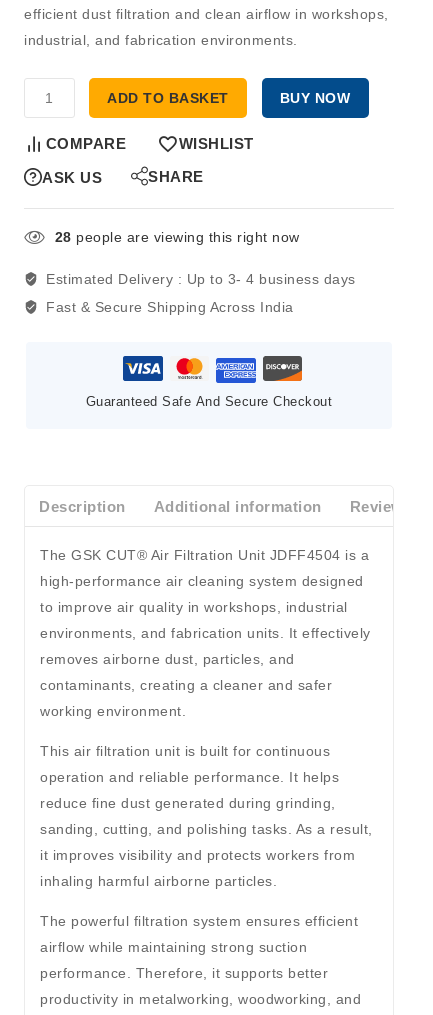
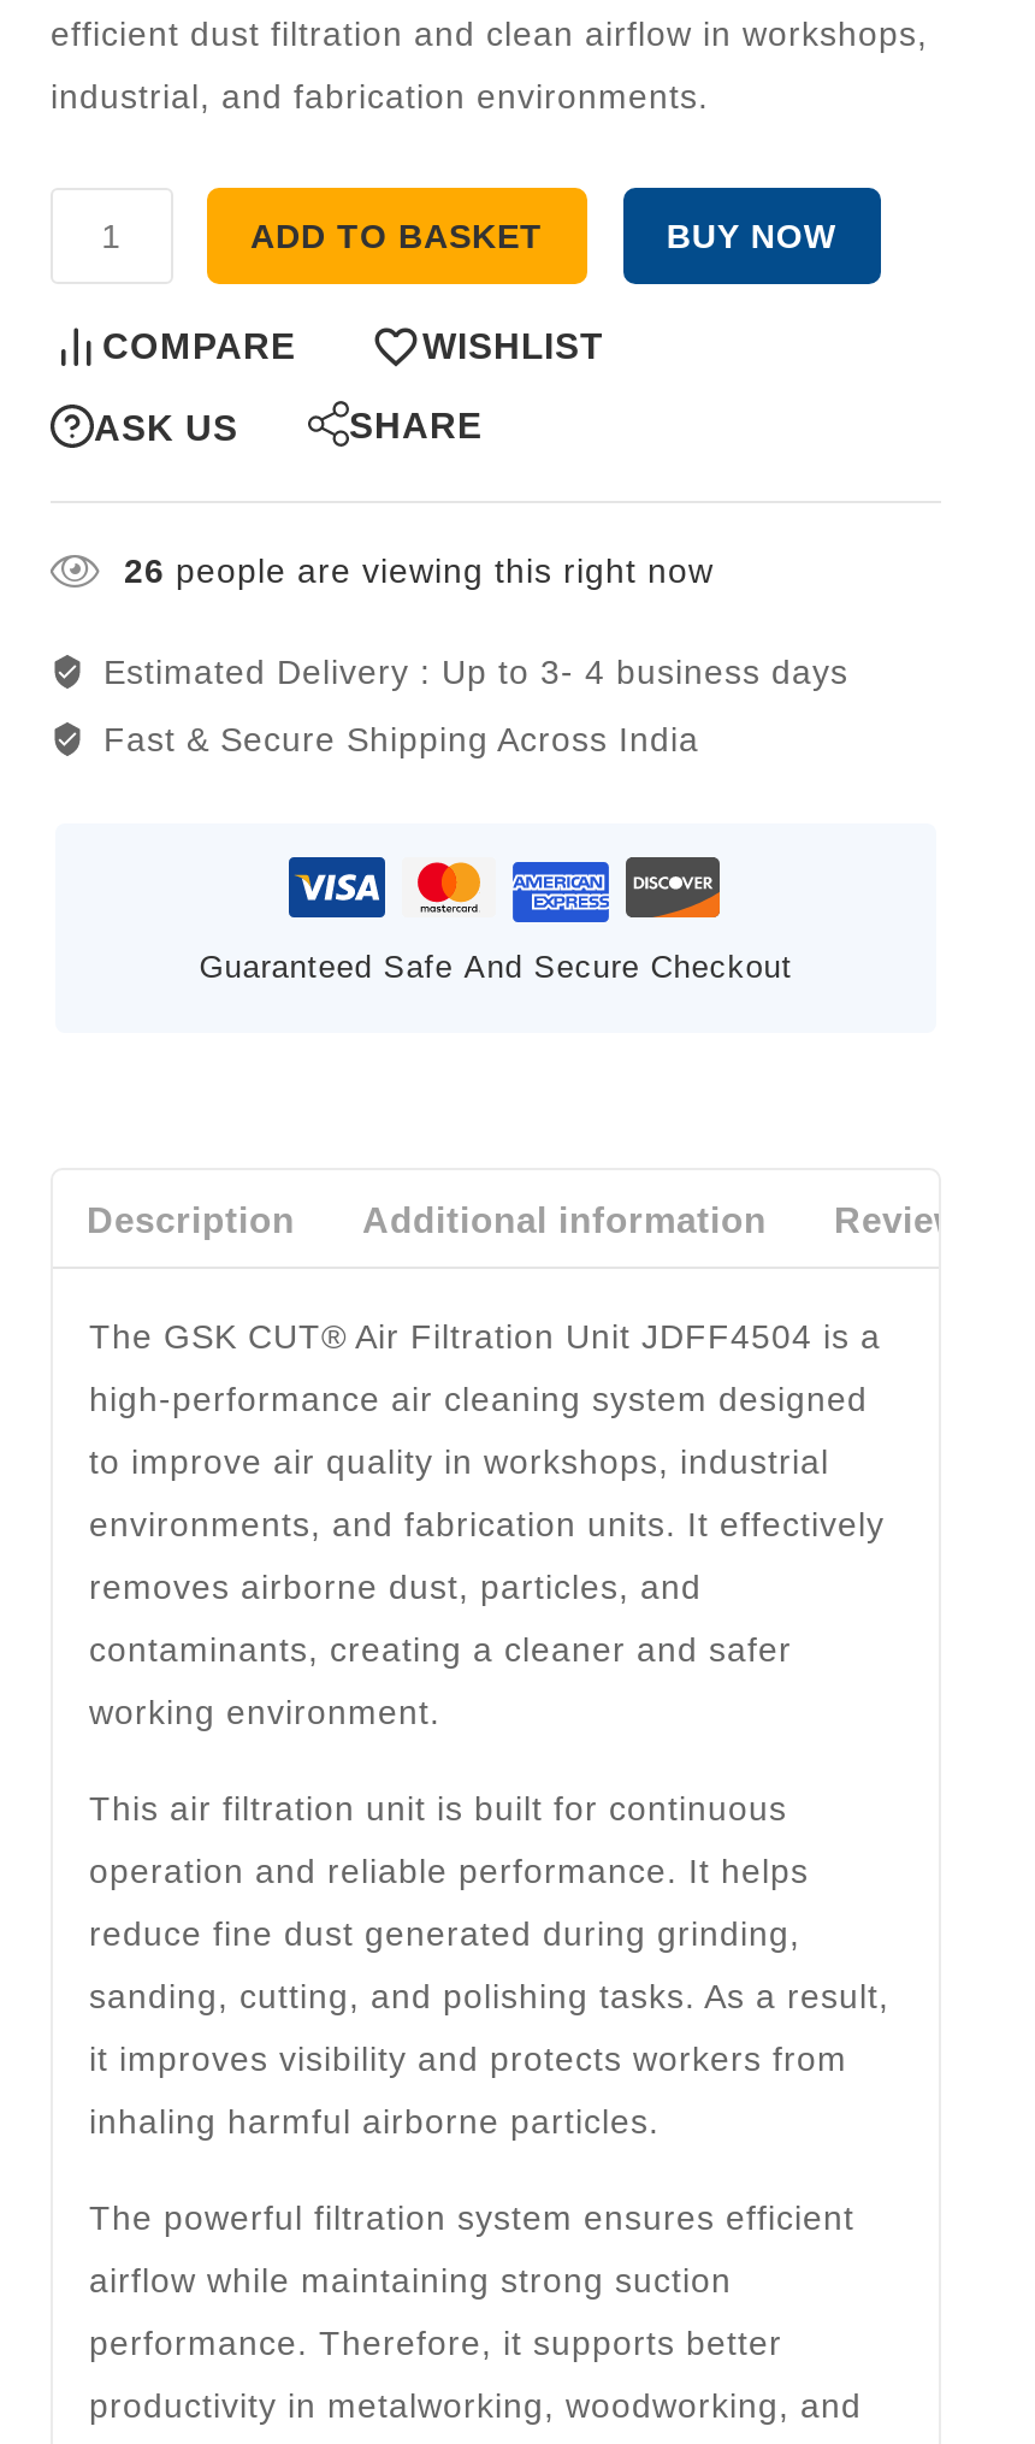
[54,229,299,245] 28 people are viewing this right now -> [124,552,714,591] 26 people are viewing this right now

